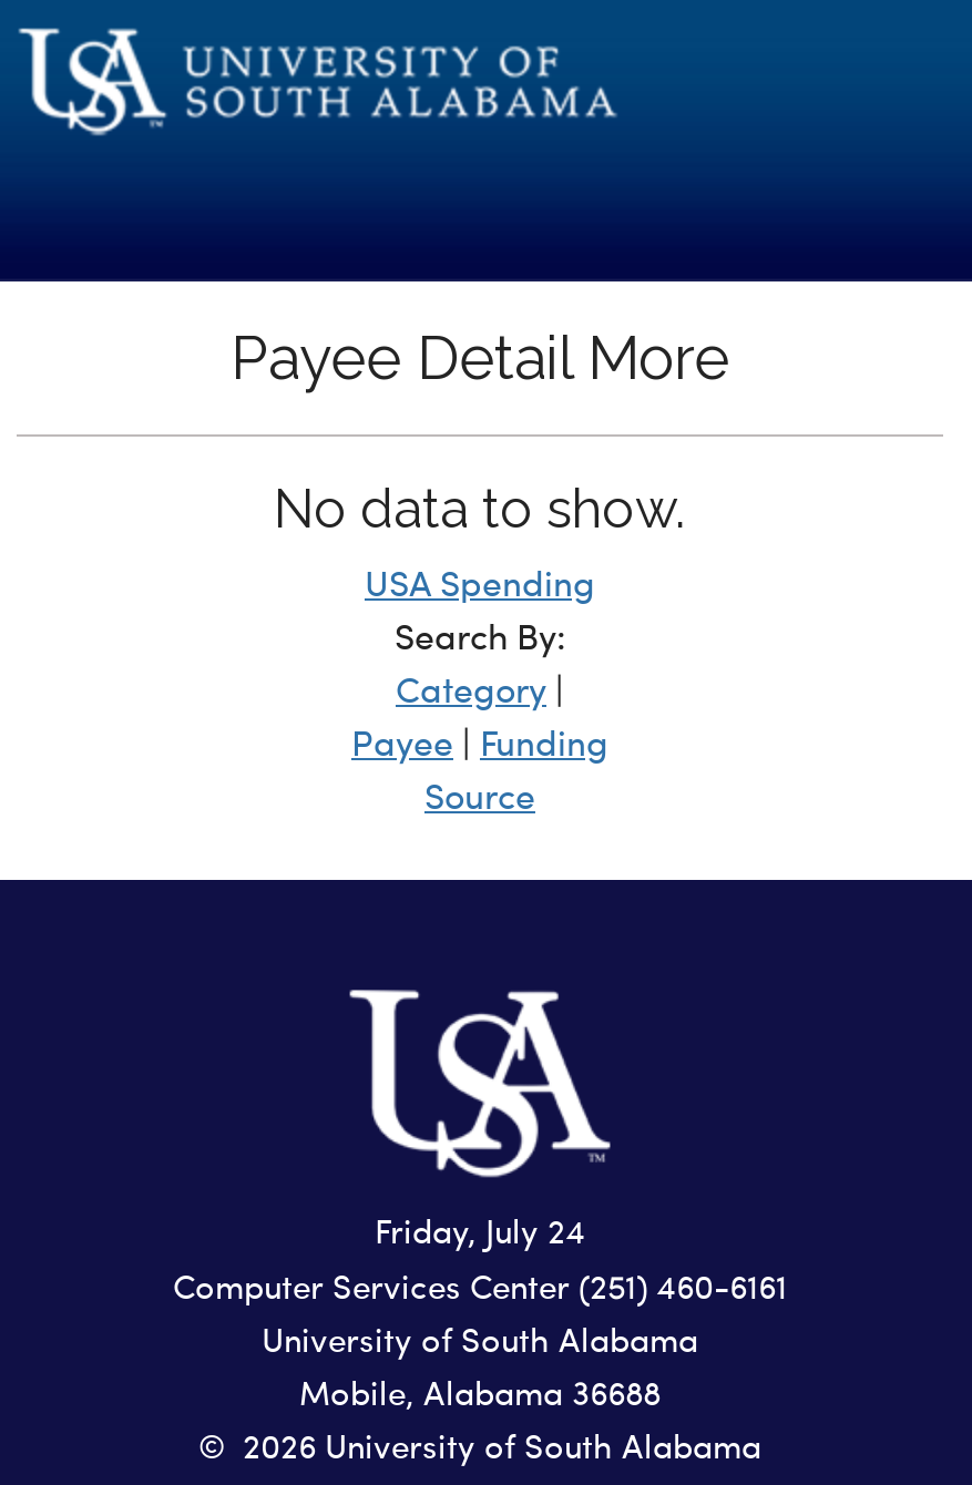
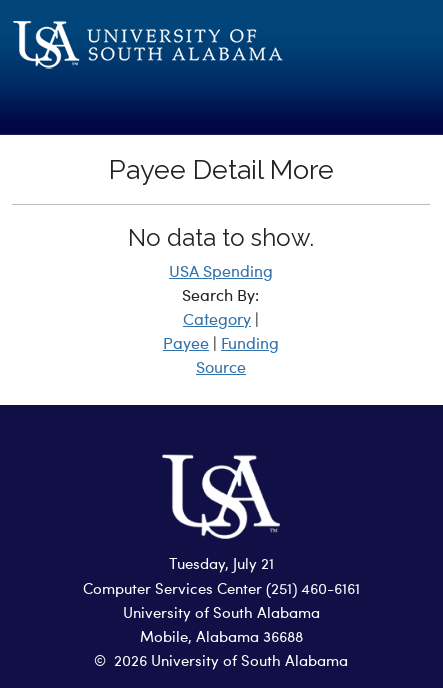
[375,1218,585,1252] Friday, July 24 -> [168,558,273,573] Tuesday, July 21

